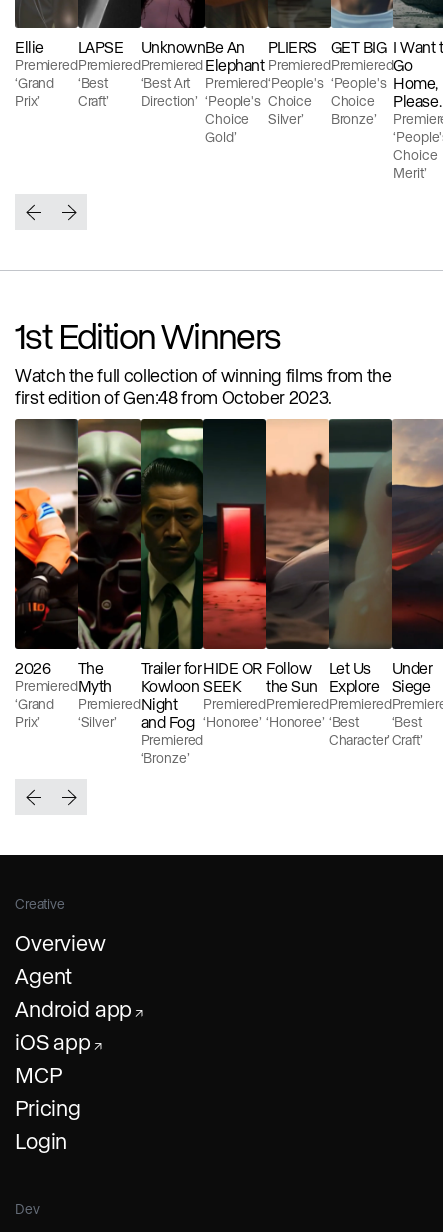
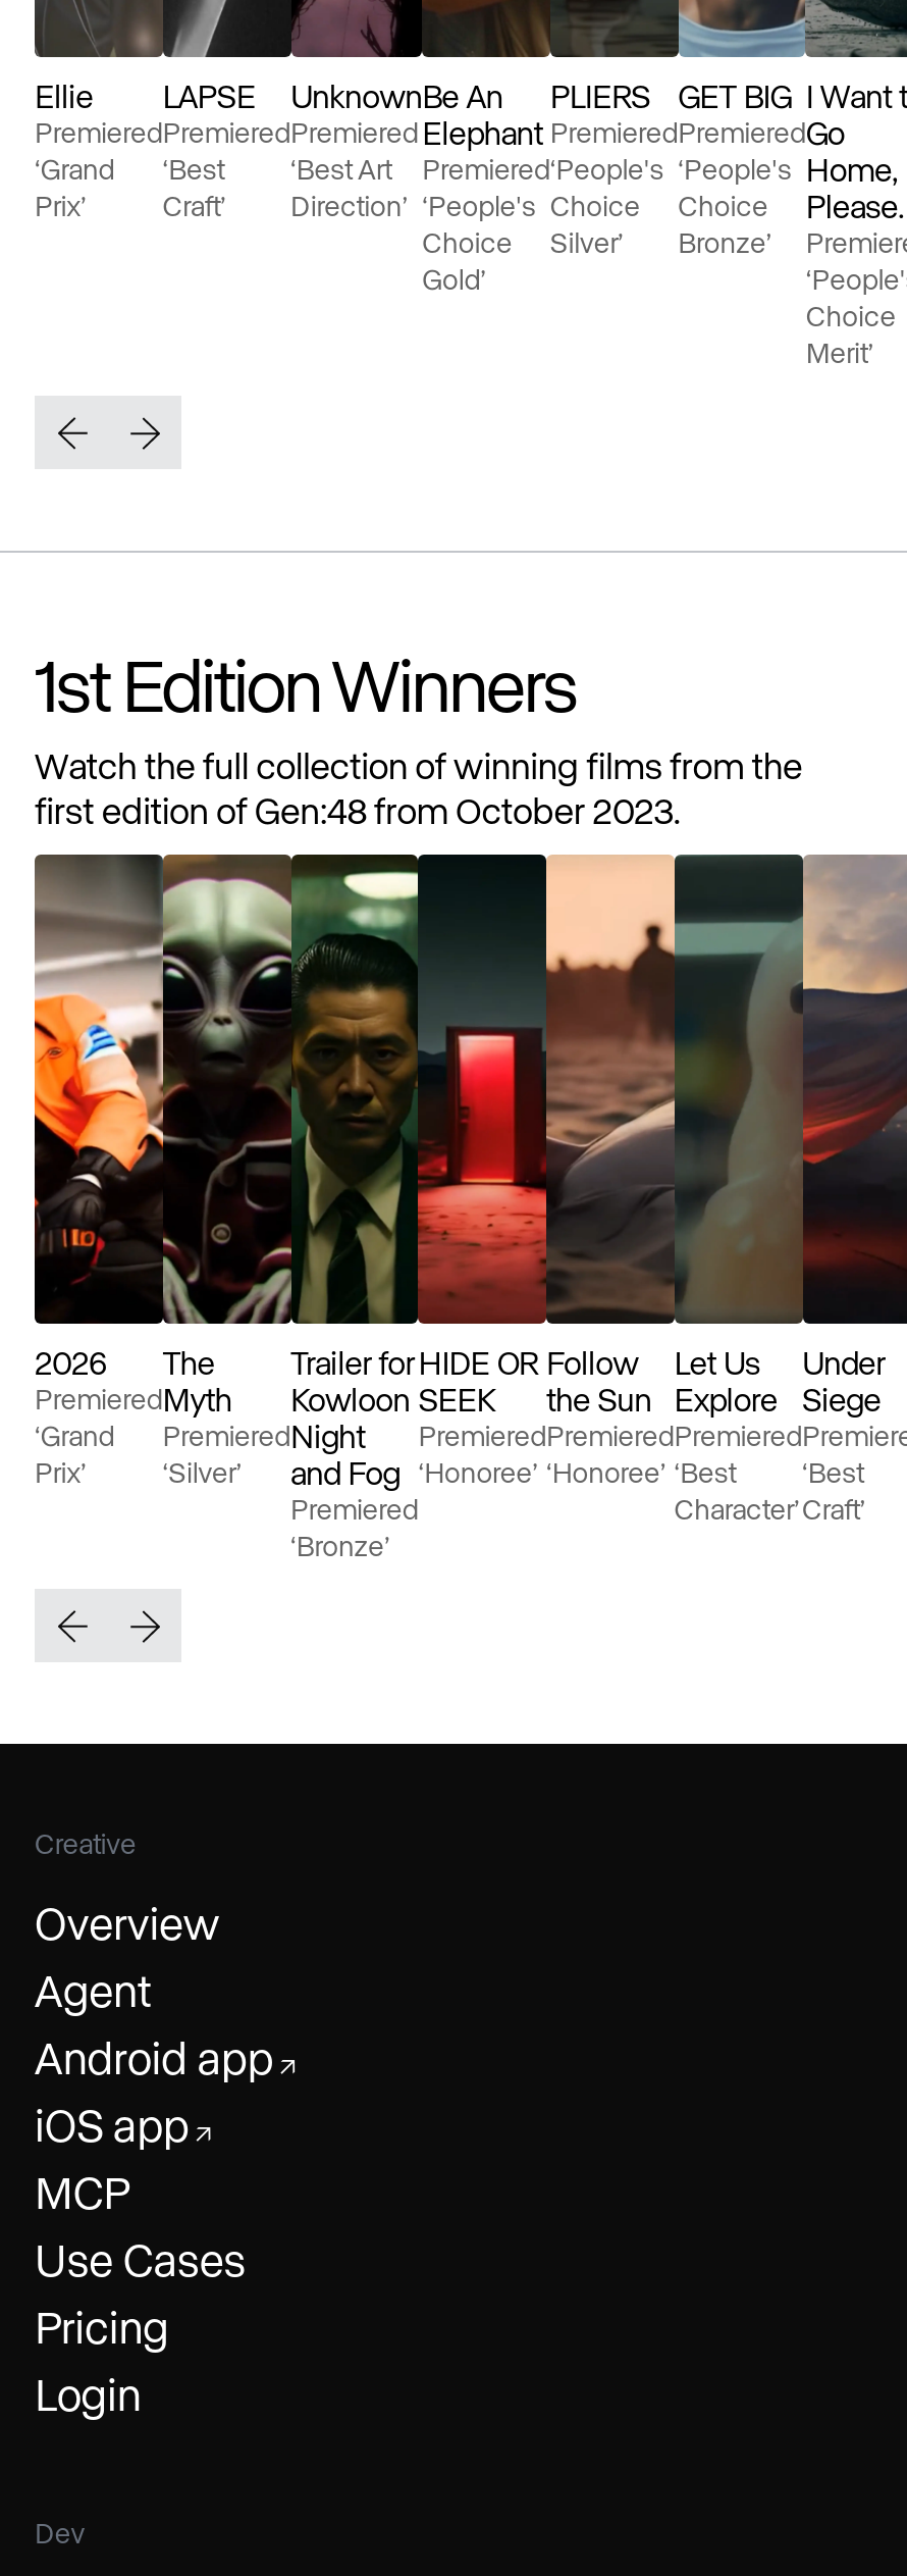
none -> [35,2236,246,2285] Use Cases

